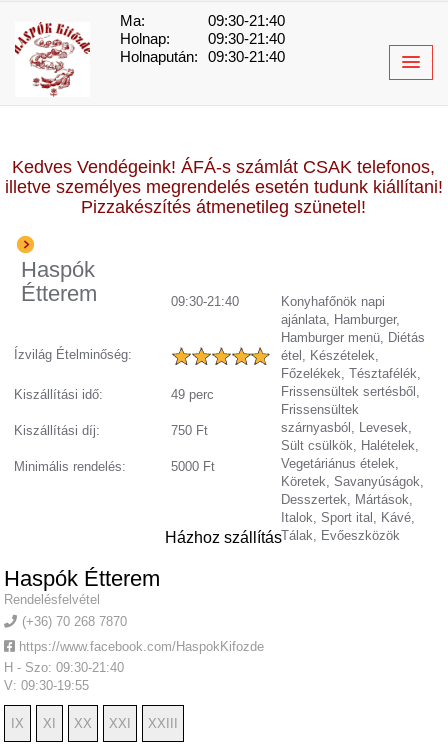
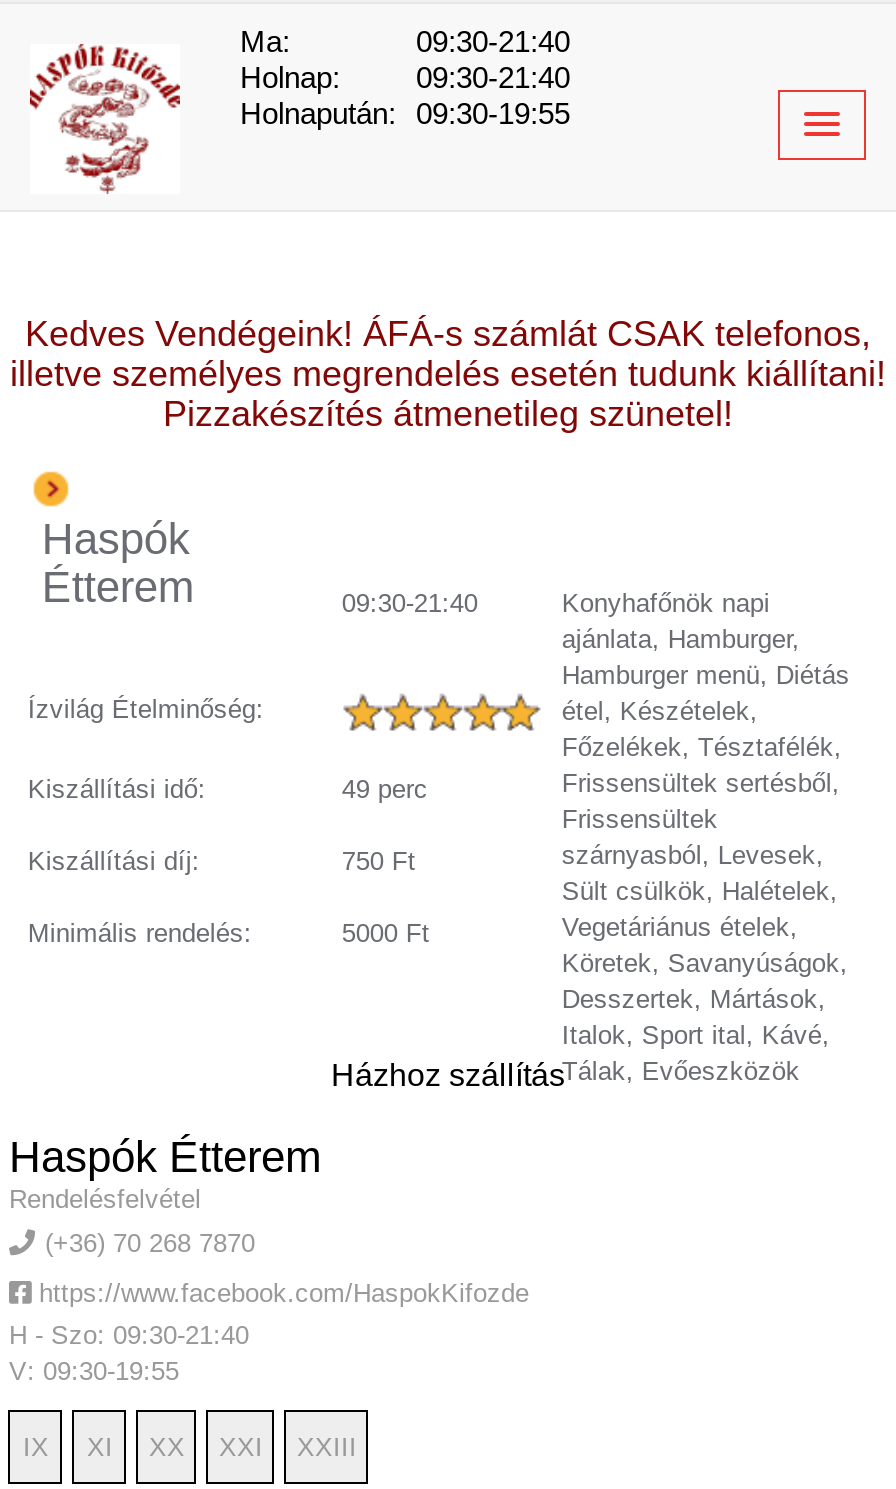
[120,48,285,65] Holnapután: 09:30-21:40 -> [240,96,570,130] Holnapután: 09:30-19:55

